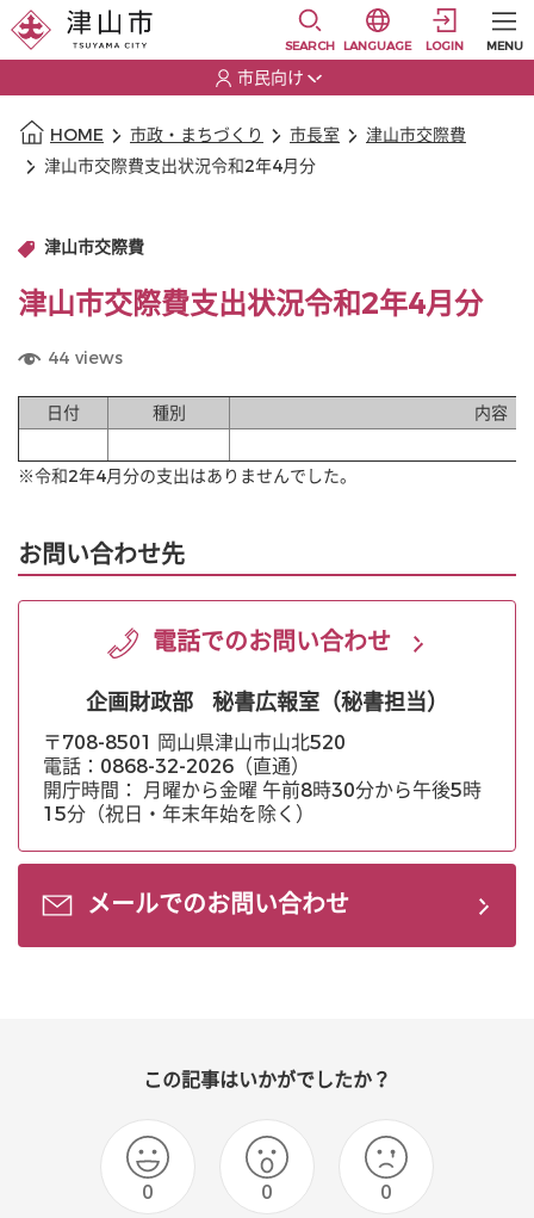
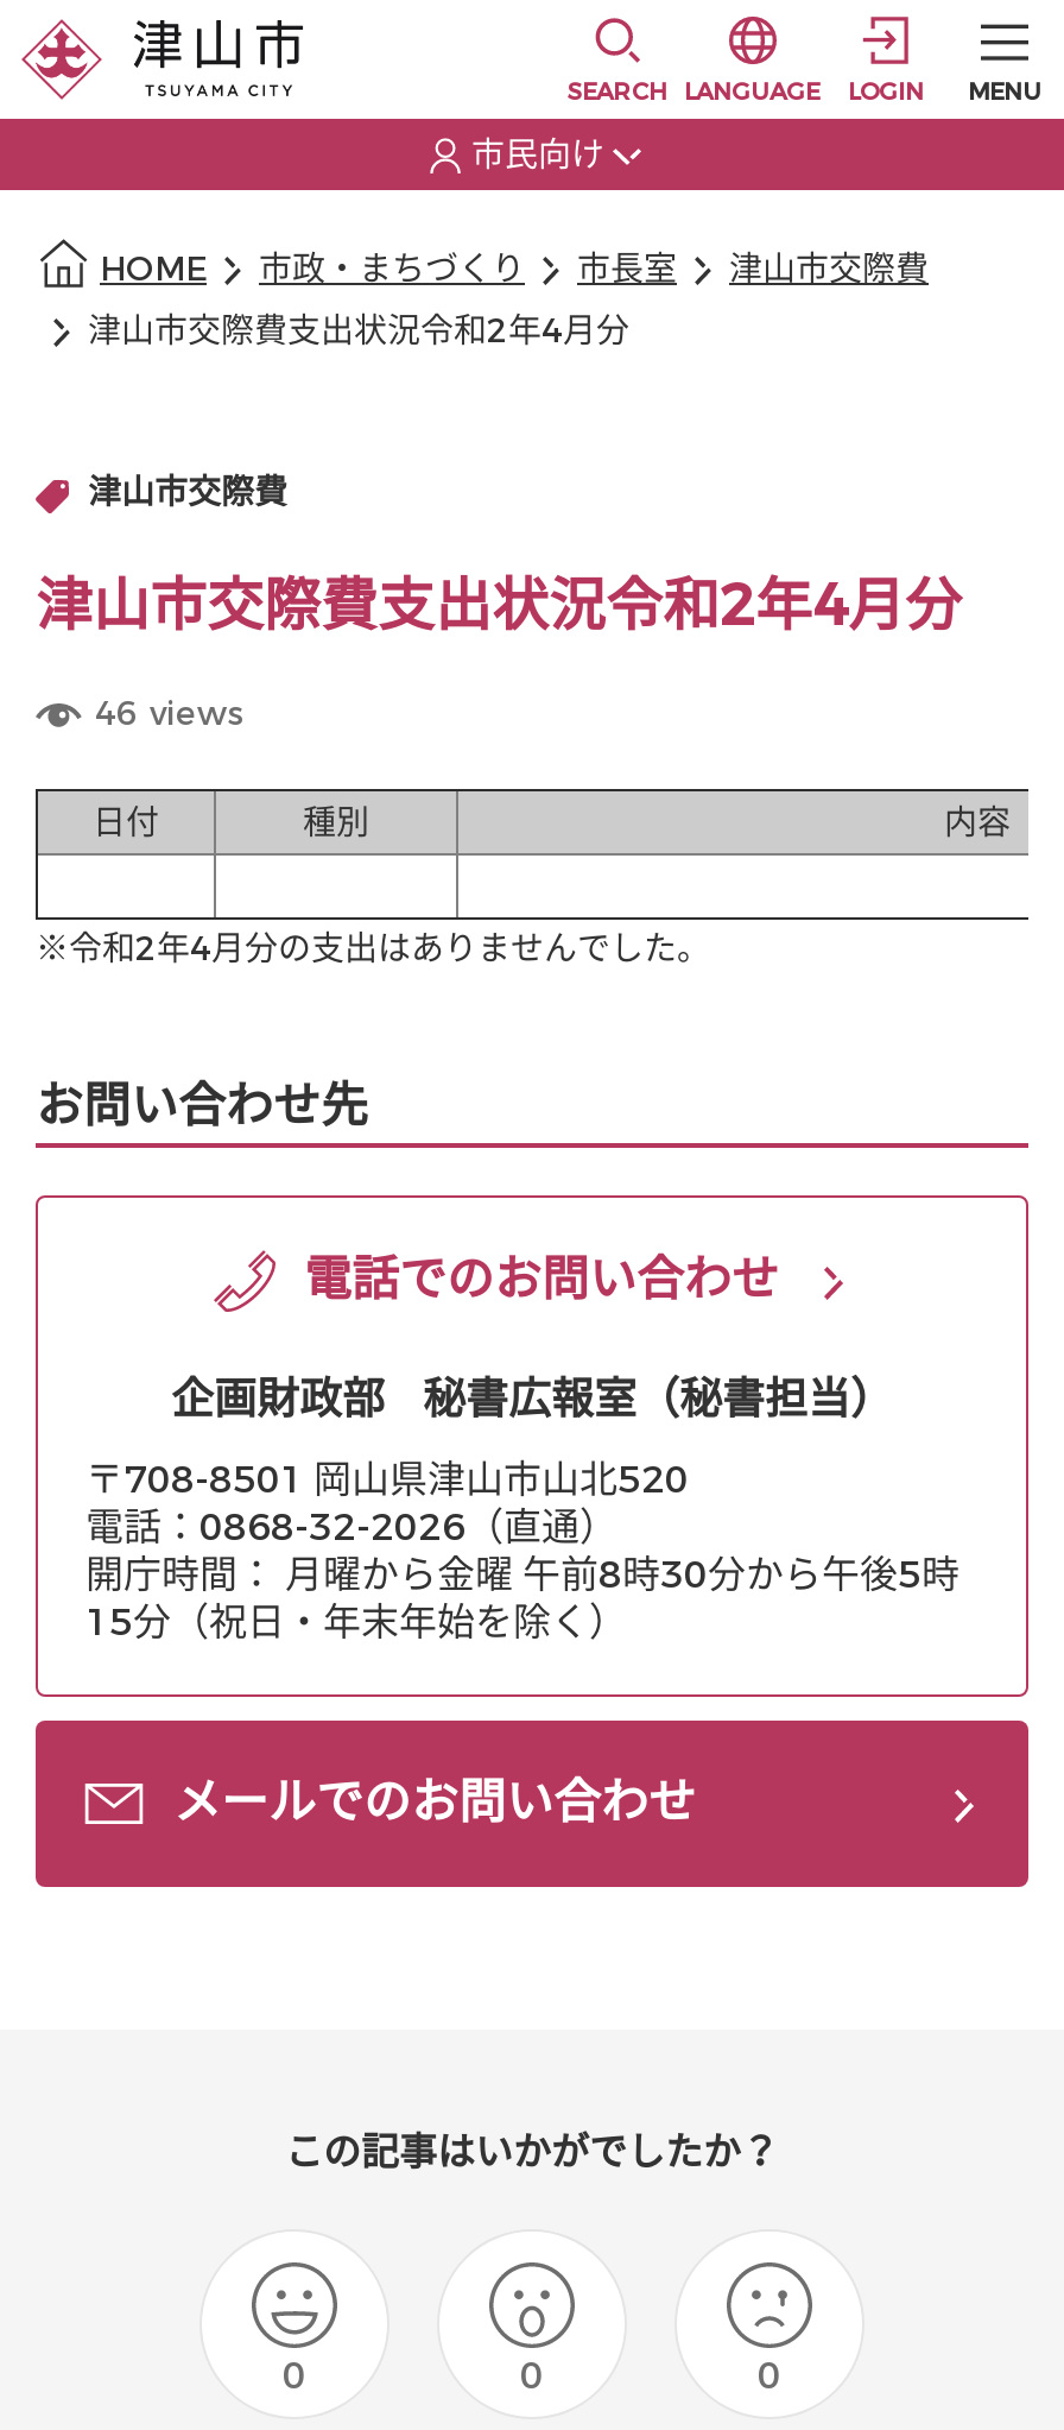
[48,347,123,370] 44 views -> [95,691,245,736] 46 views

